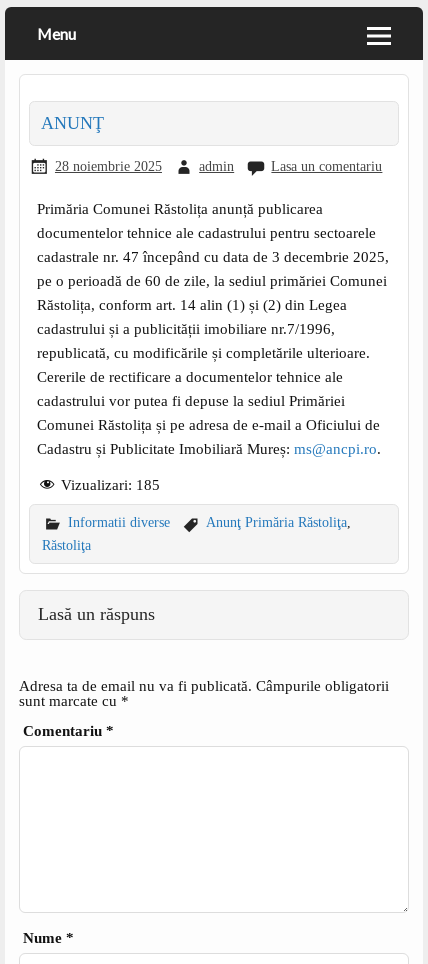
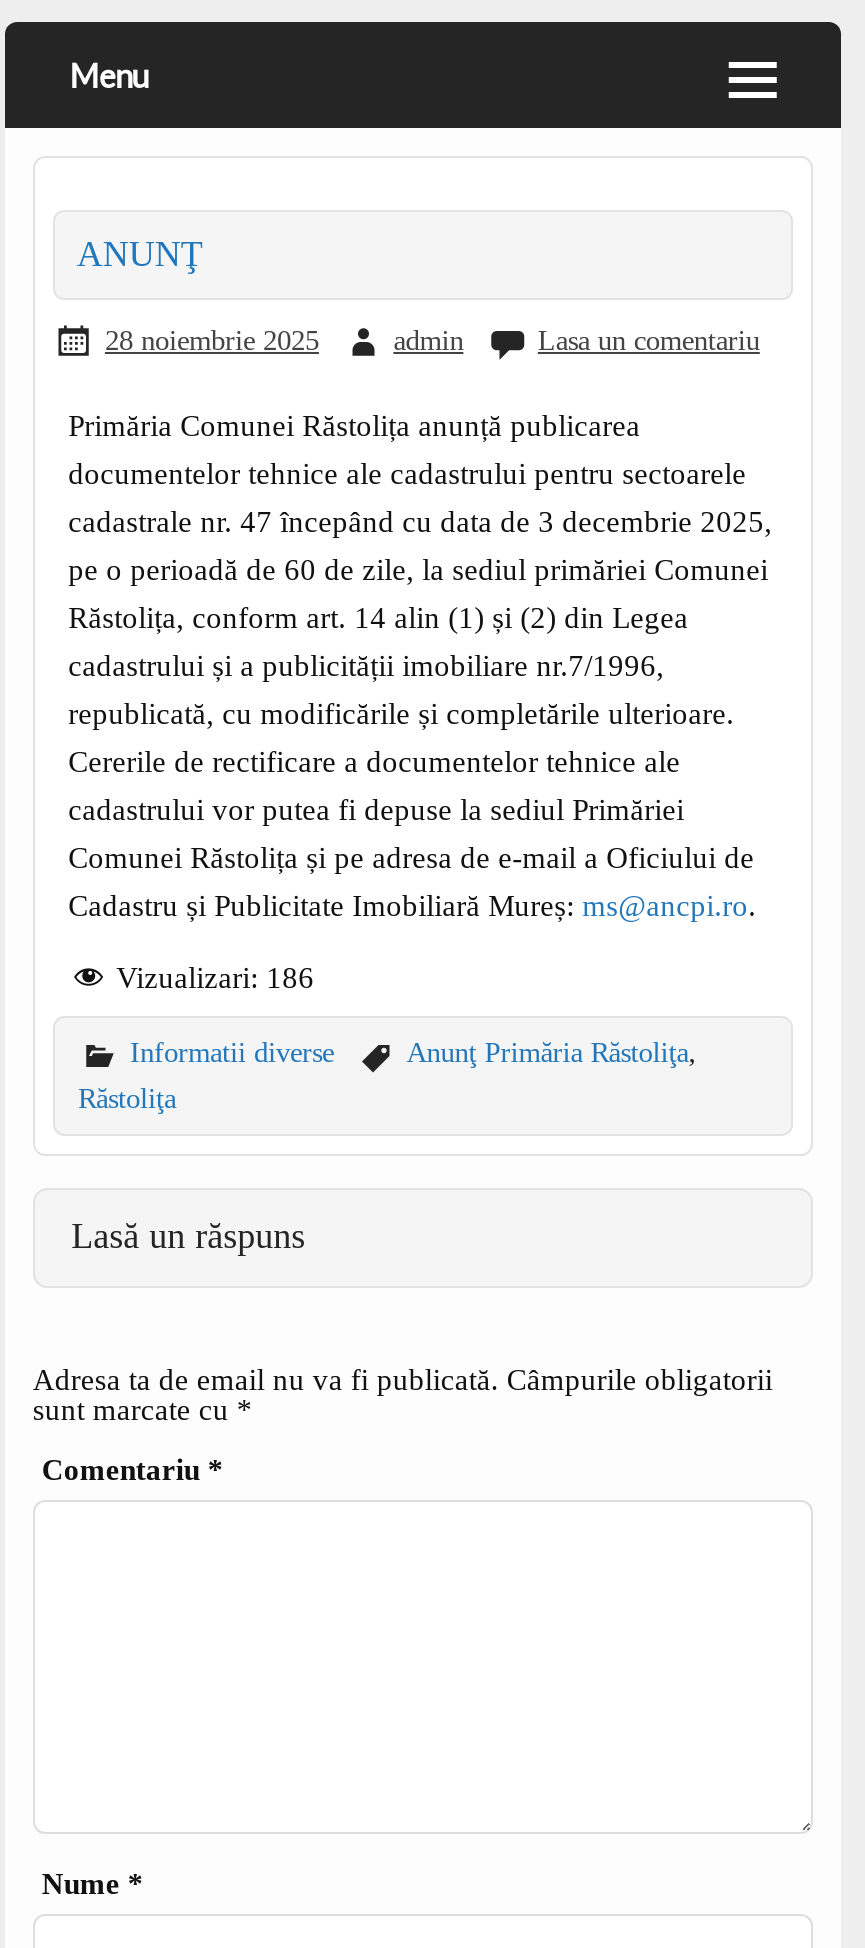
[61,476,160,493] Vizualizari: 185 -> [116,959,314,993] Vizualizari: 186

